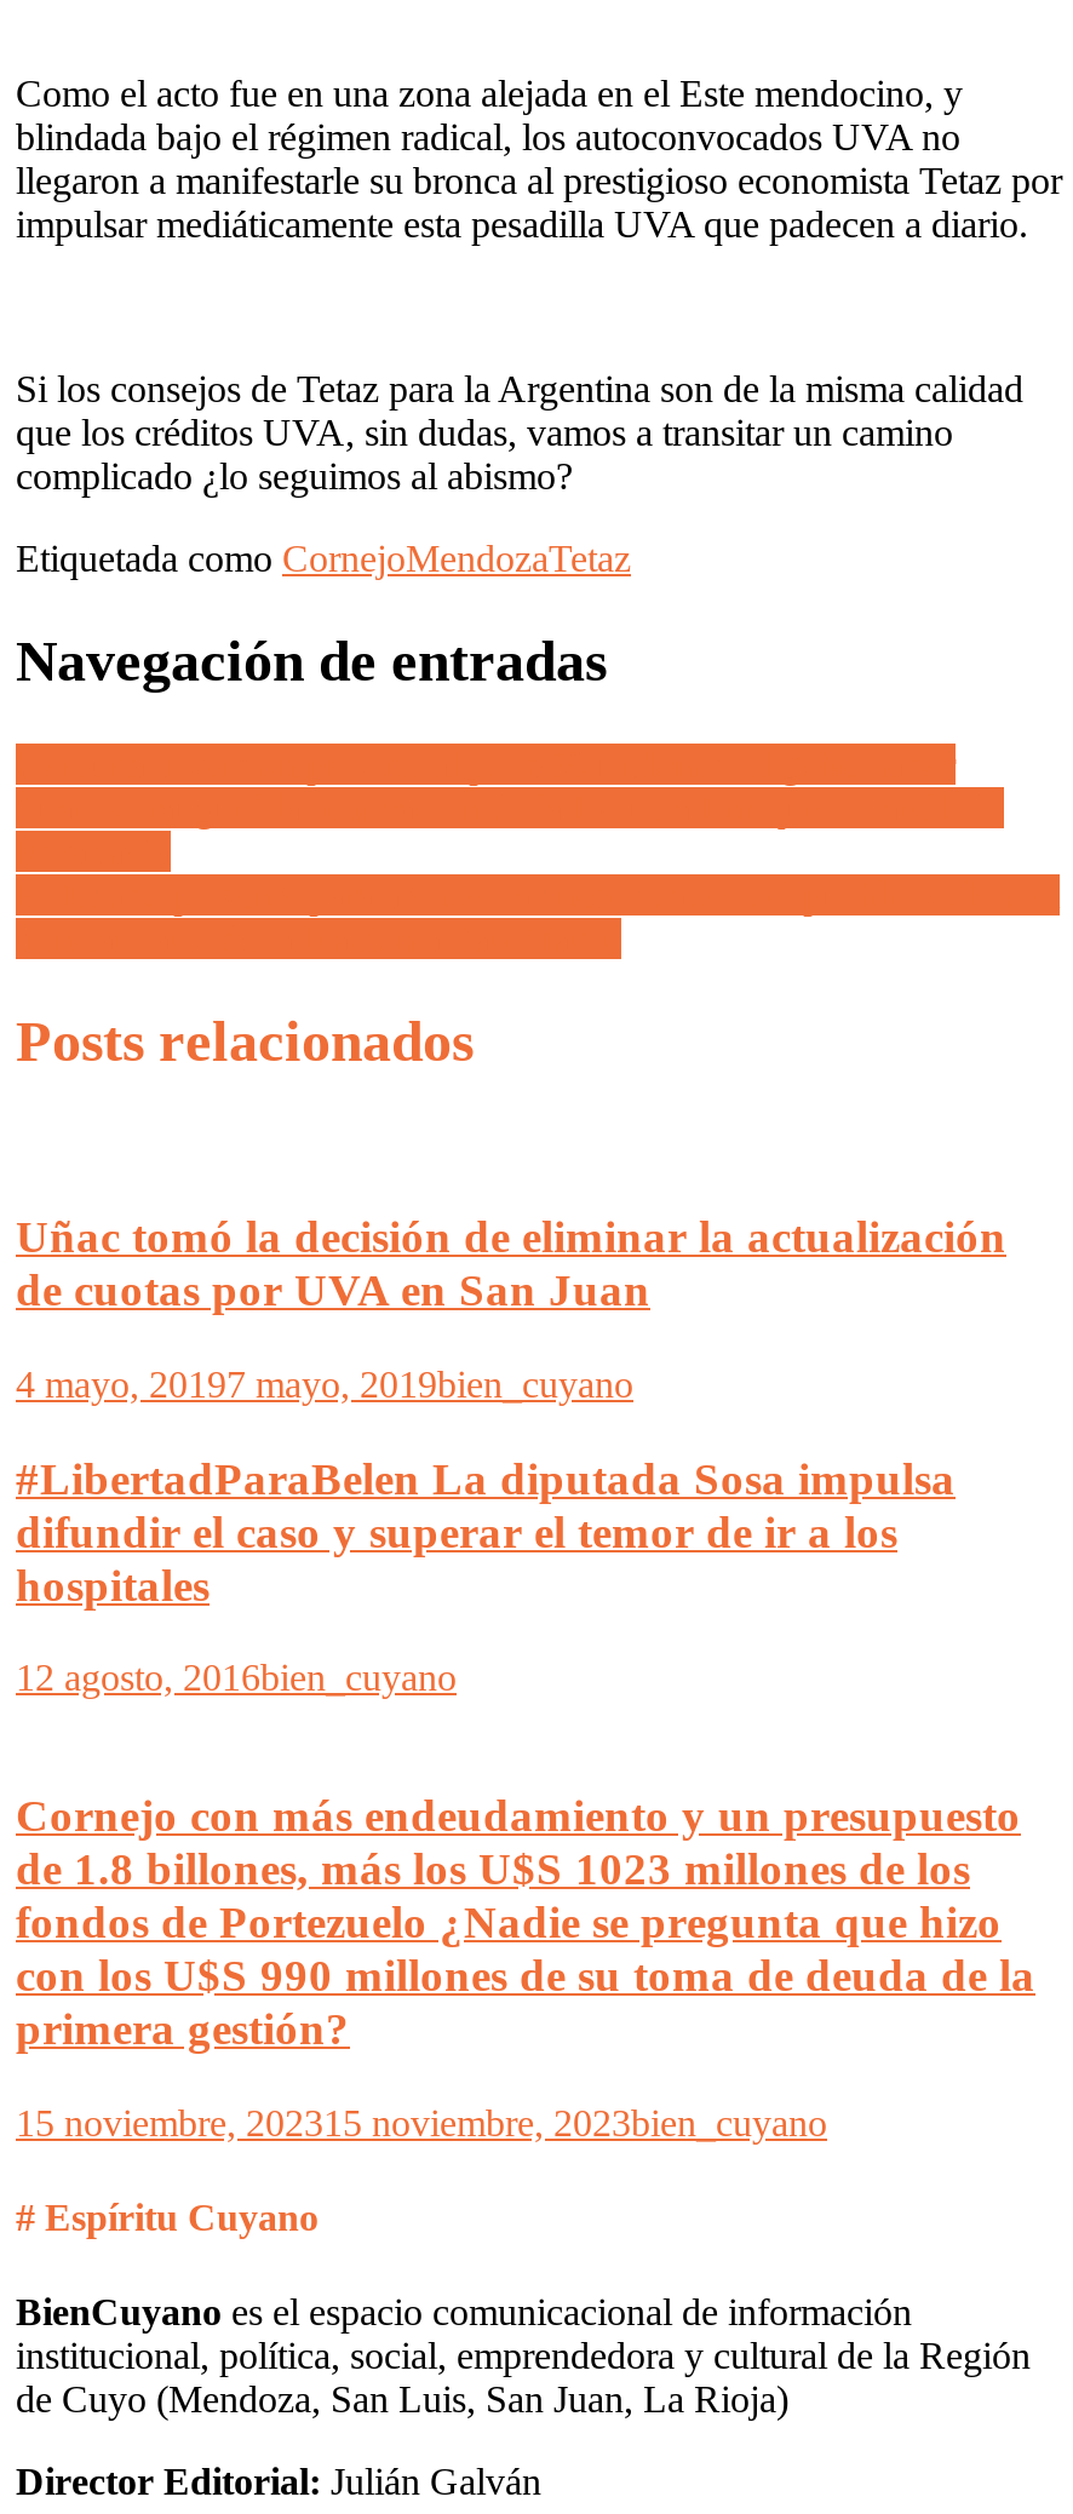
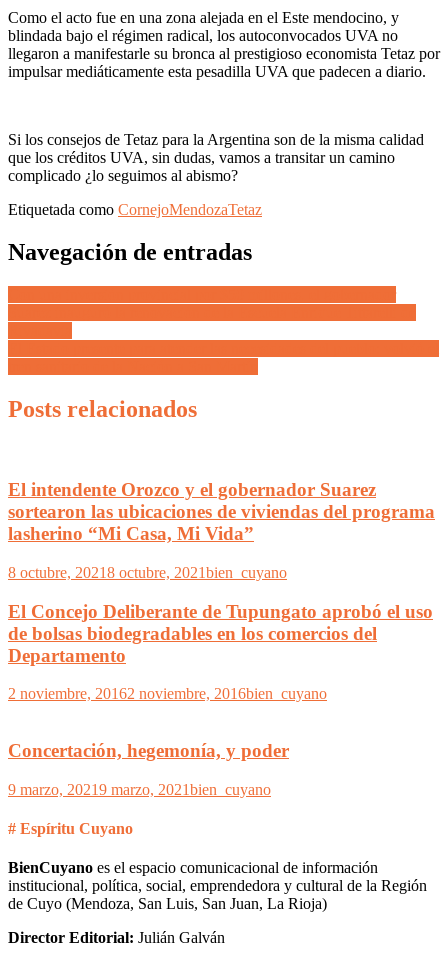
[16,1211,1006,1316] Uñac tomó la decisión de eliminar la actualización | de cuotas por UVA en San Juan -> [8,479,435,544] El intendente Orozco y el gobernador Suarez | sortearon las ubicaciones de viviendas del programa | lasherino “Mi Casa, Mi Vida”
[16,1363,633,1404] 4 mayo, 20197 mayo, 2019bien_cuyano -> [8,564,287,581] 8 octubre, 20218 octubre, 2021bien_cuyano
[16,1452,956,1610] #LibertadParaBelen La diputada Sosa impulsa | difundir el caso y superar el temor de ir a los | hospitales -> [8,601,433,666] El Concejo Deliberante de Tupungato aprobó el uso | de bolsas biodegradables en los comercios del | Departamento
[16,1657,457,1699] 12 agosto, 2016bien_cuyano -> [8,685,327,702] 2 noviembre, 20162 noviembre, 2016bien_cuyano
[16,1790,1035,2054] Cornejo con más endeudamiento y un presupuesto | de 1.8 billones, más los U$S 1023 millones de los | fondos de Portezuelo ¿Nadie se pregunta que hizo | con los U$S 990 millones de su toma de deuda de la | primera gestión? -> [8,740,289,761] Concertación, hegemonía, y poder
[16,2102,827,2143] 15 noviembre, 202315 noviembre, 2023bien_cuyano -> [8,781,271,798] 9 marzo, 20219 marzo, 2021bien_cuyano

